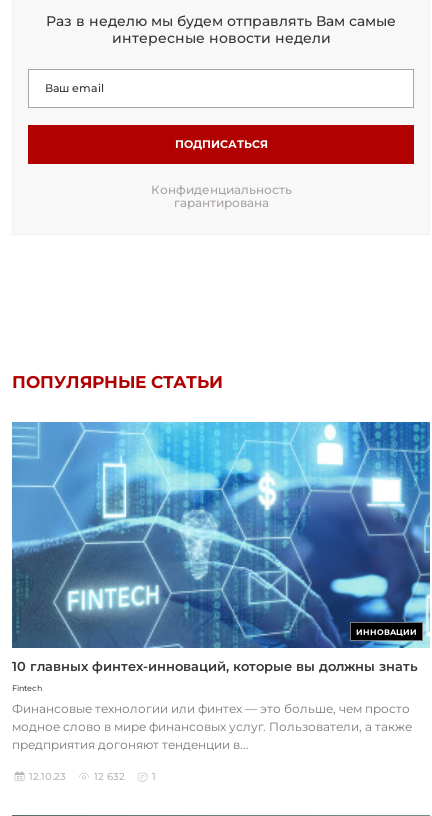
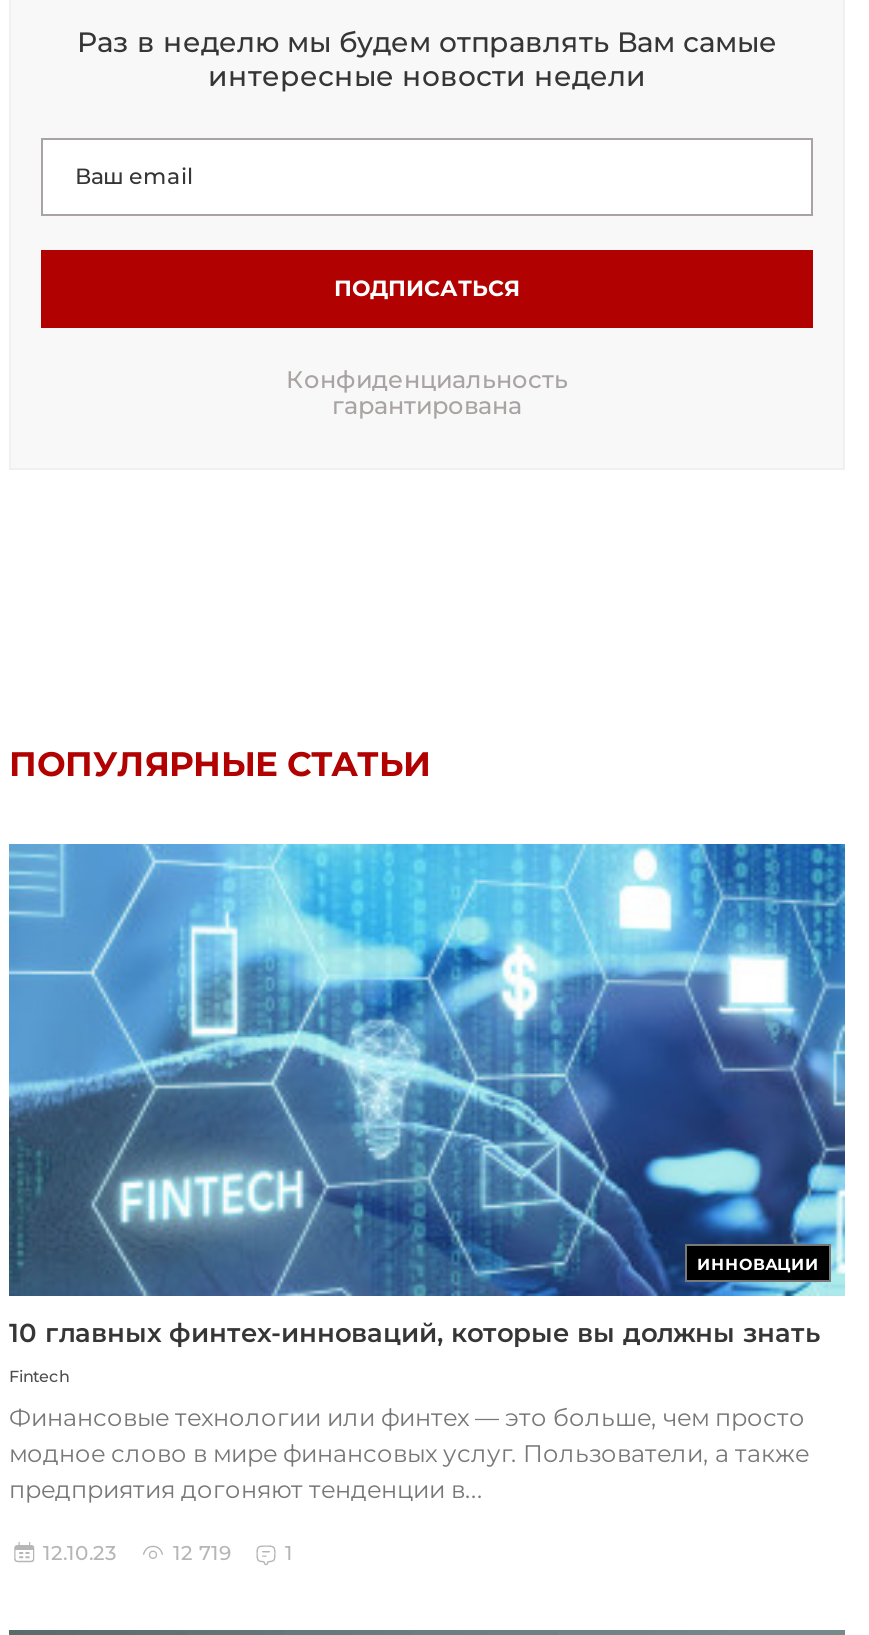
[94,770,125,783] 12 632 -> [173,1541,231,1567] 12 719

